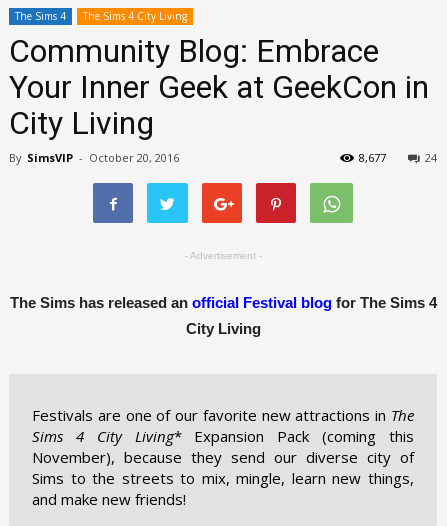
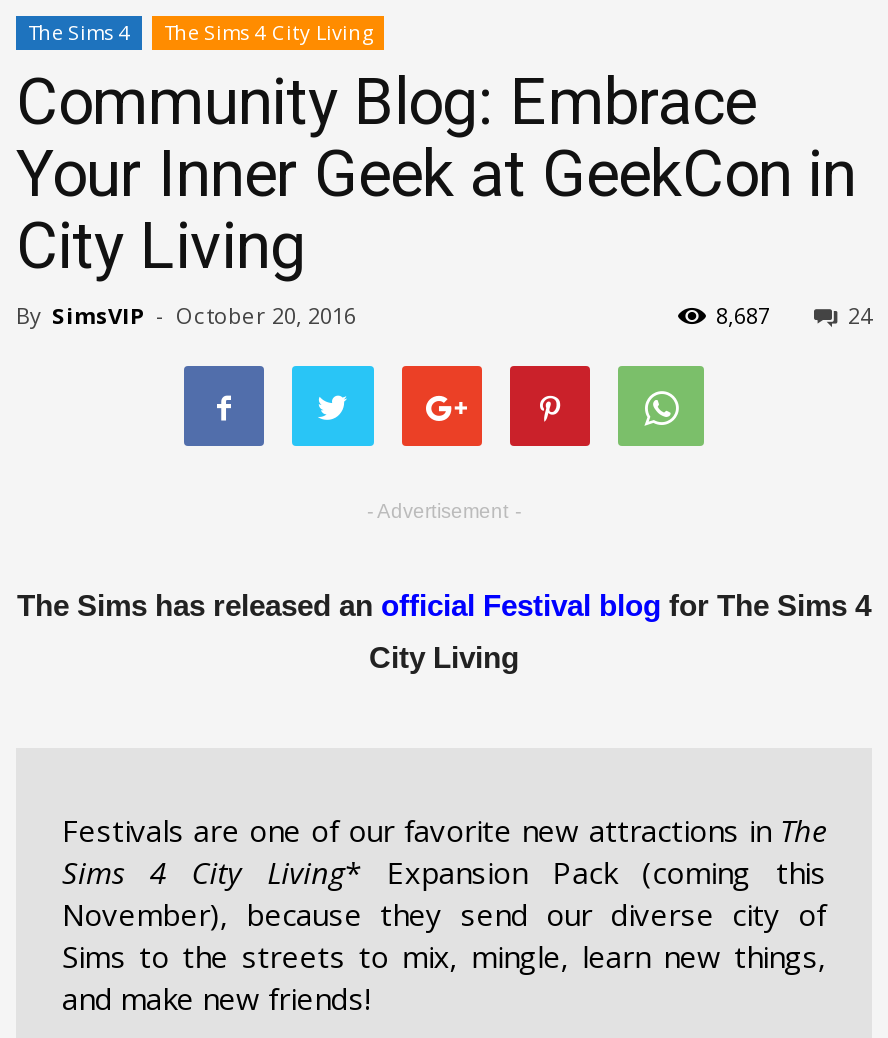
[359,150,386,165] 8,677 -> [716,300,770,330] 8,687

